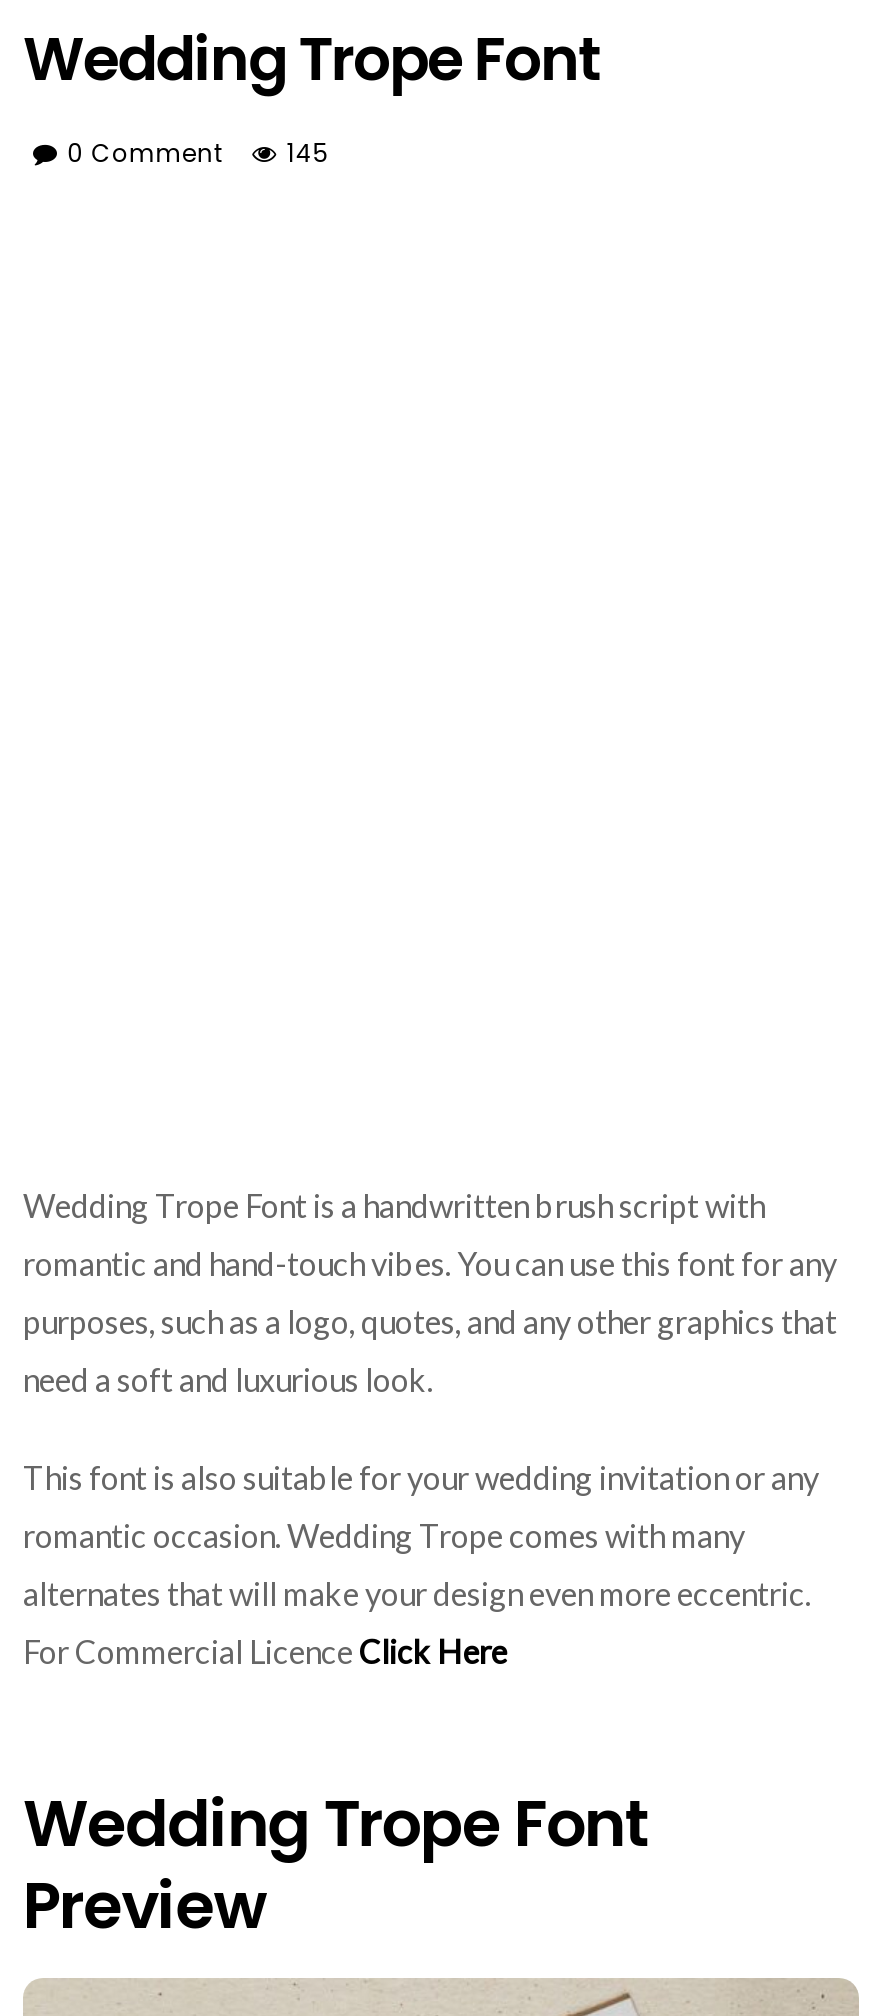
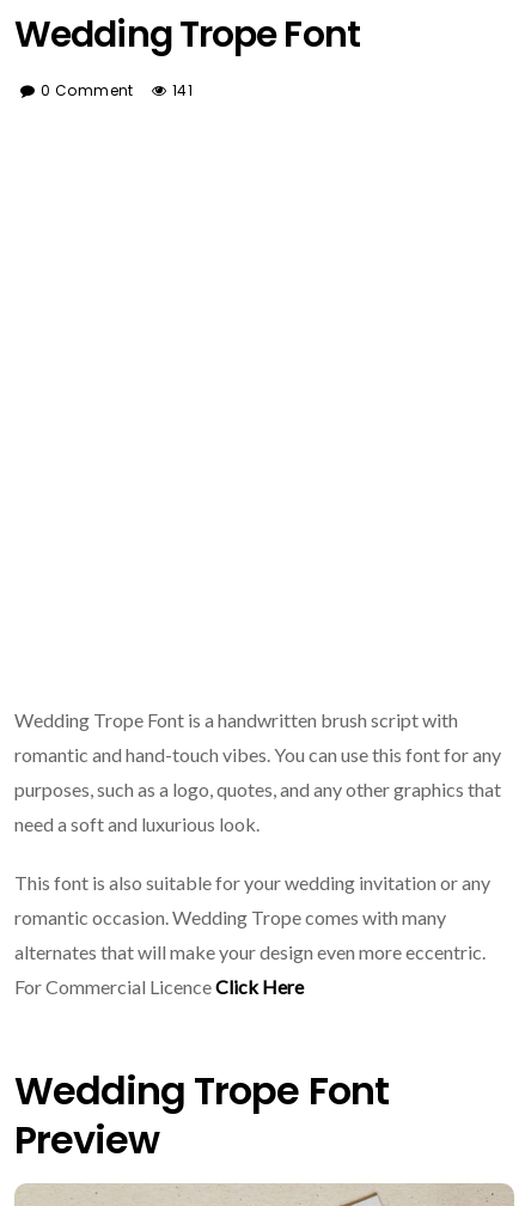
[68,135,329,169] 0 Comment 145 -> [41,81,193,101] 0 Comment 141

